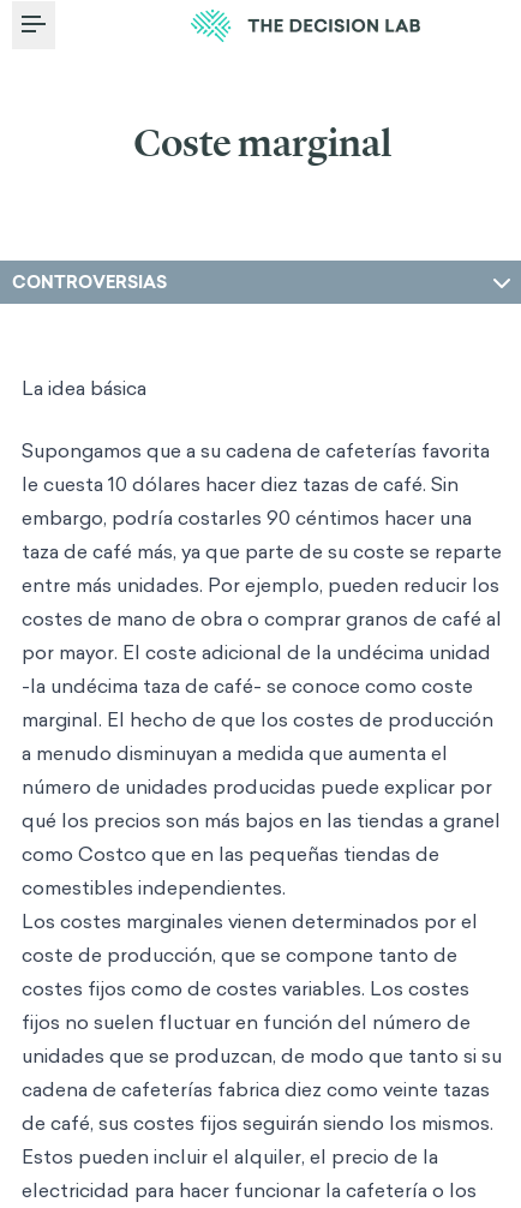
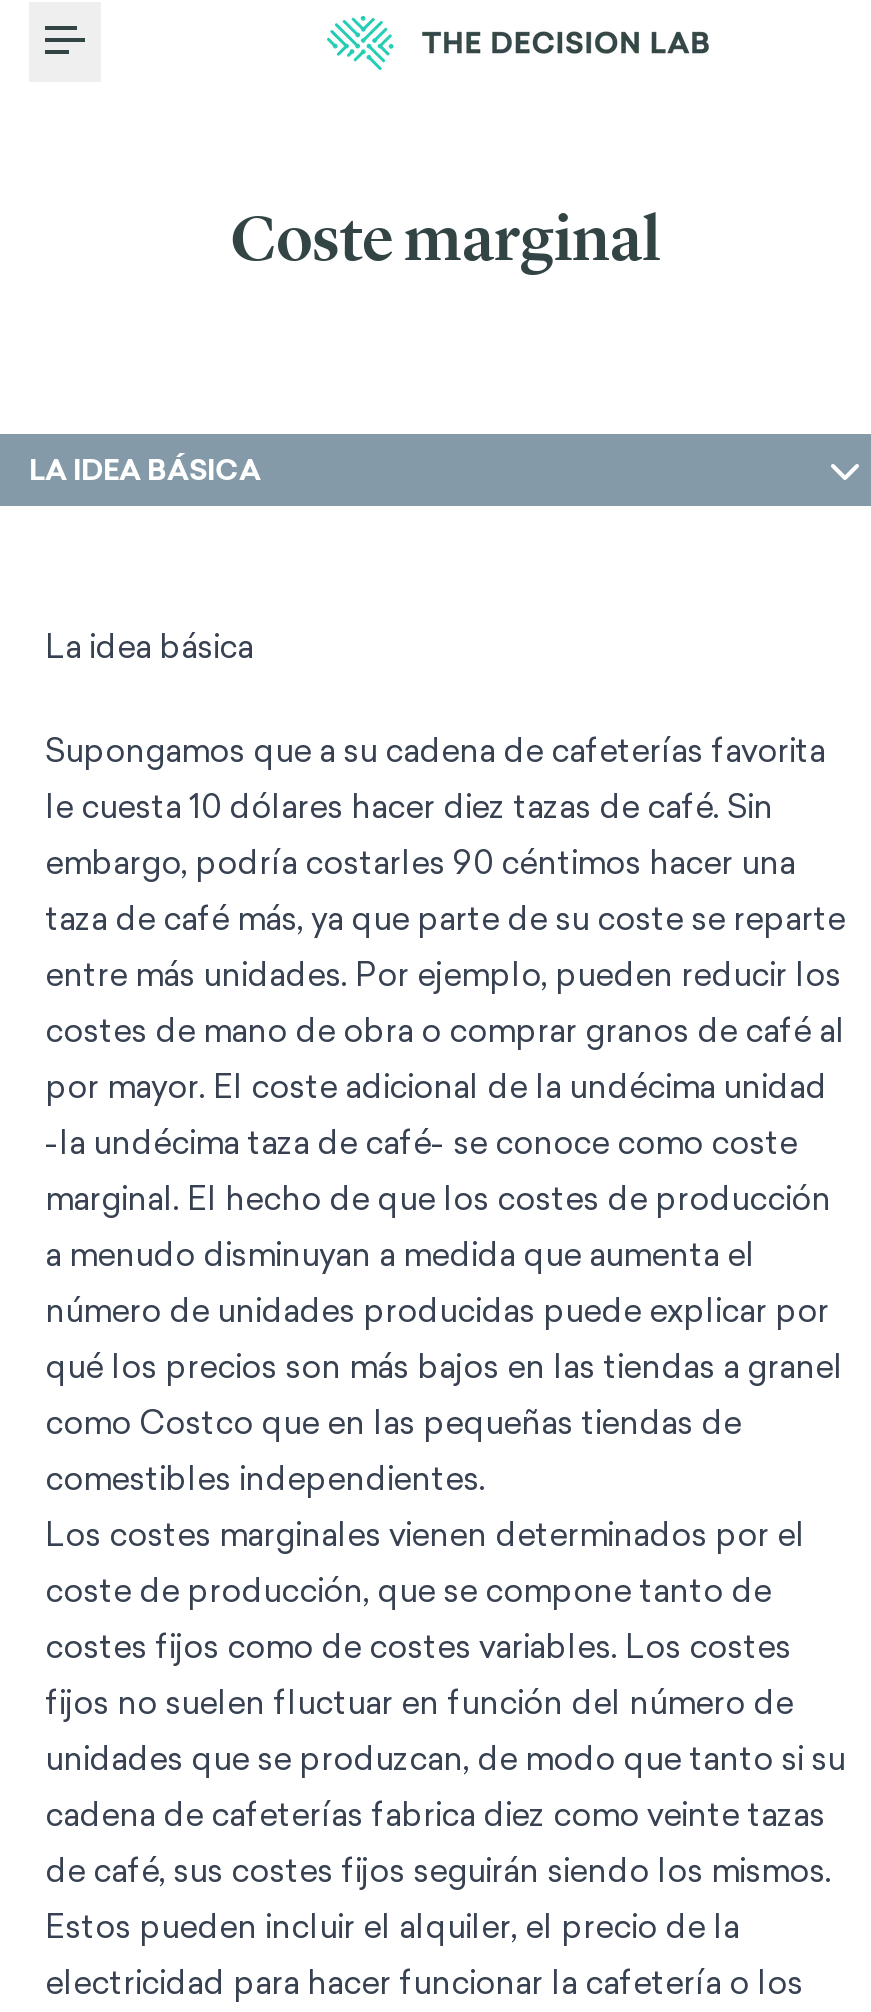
[12,270,167,294] CONTROVERSIAS -> [29,450,261,490] LA IDEA BÁSICA

